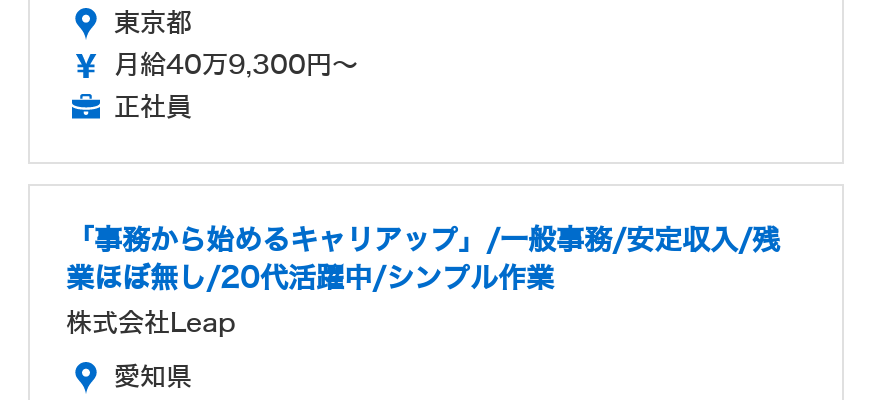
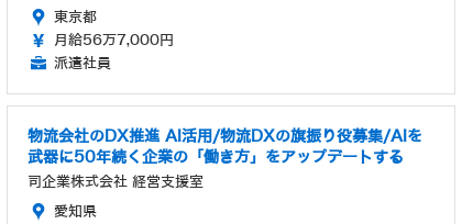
[114,51,358,123] 月給40万9,300円～ | 正社員 -> [54,32,174,72] 月給56万7,000円 | 派遣社員
[66,227,780,295] 「事務から始めるキャリアップ」/一般事務/安定収入/残 | 業ほぼ無し/20代活躍中/シンプル作業 -> [28,129,422,166] 物流会社のDX推進 AI活用/物流DXの旗振り役募集/AIを | 武器に50年続く企業の「働き方」をアップデートする
[66,309,236,339] 株式会社Leap -> [28,174,204,190] 司企業株式会社 経営支援室

